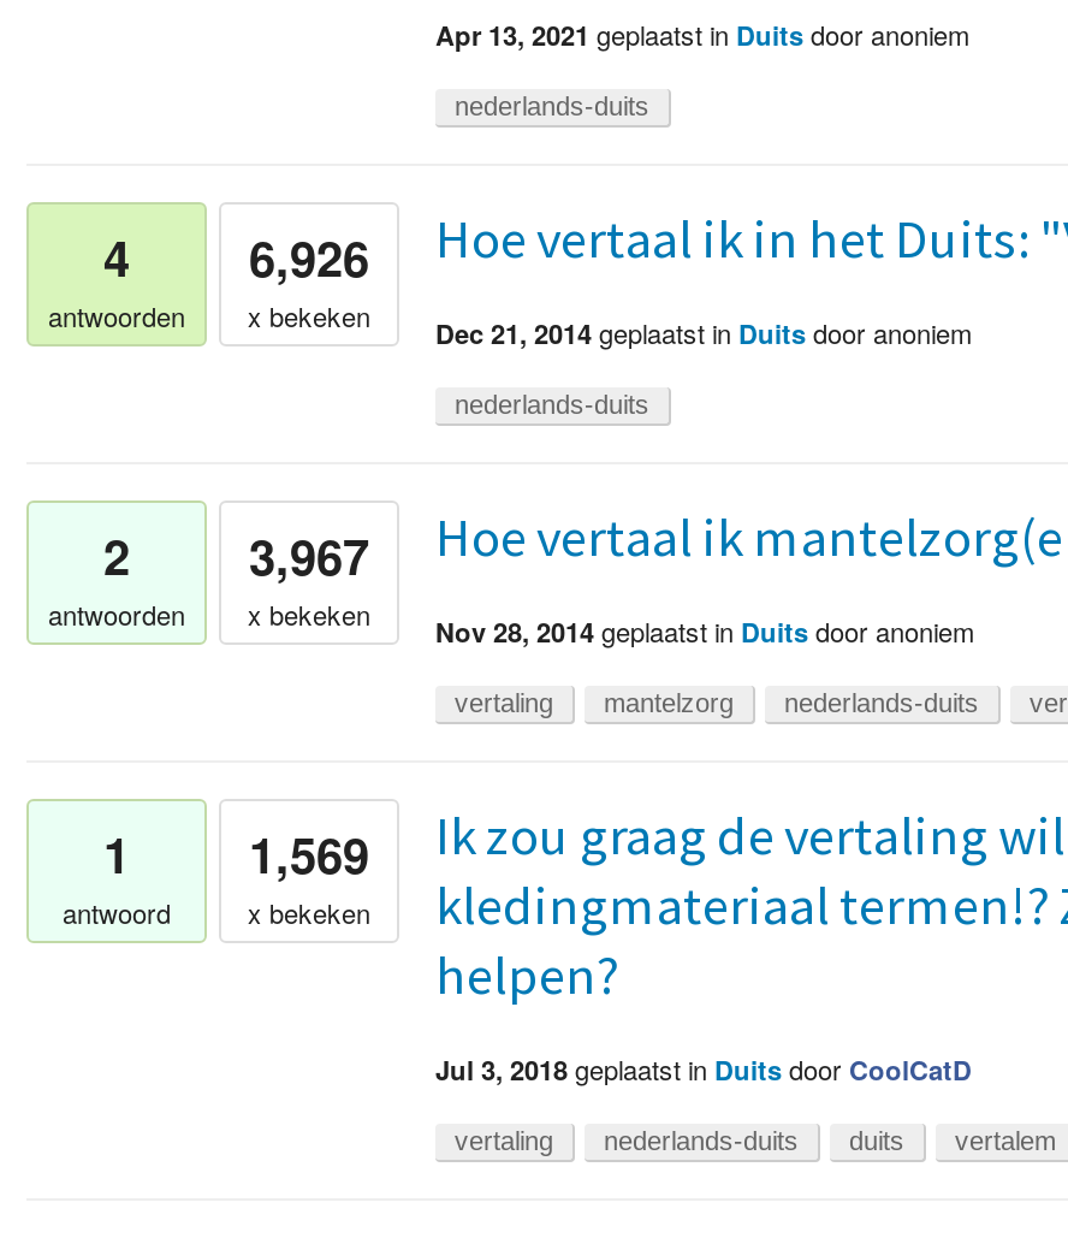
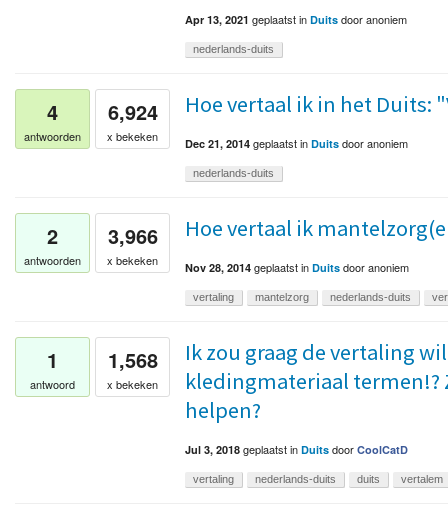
[249,221,369,291] 6,926 -> [107,97,157,126] 6,924
[249,519,369,589] 3,967 -> [107,221,157,250] 3,966
[249,818,369,887] 1,569 -> [107,345,157,374] 1,568

